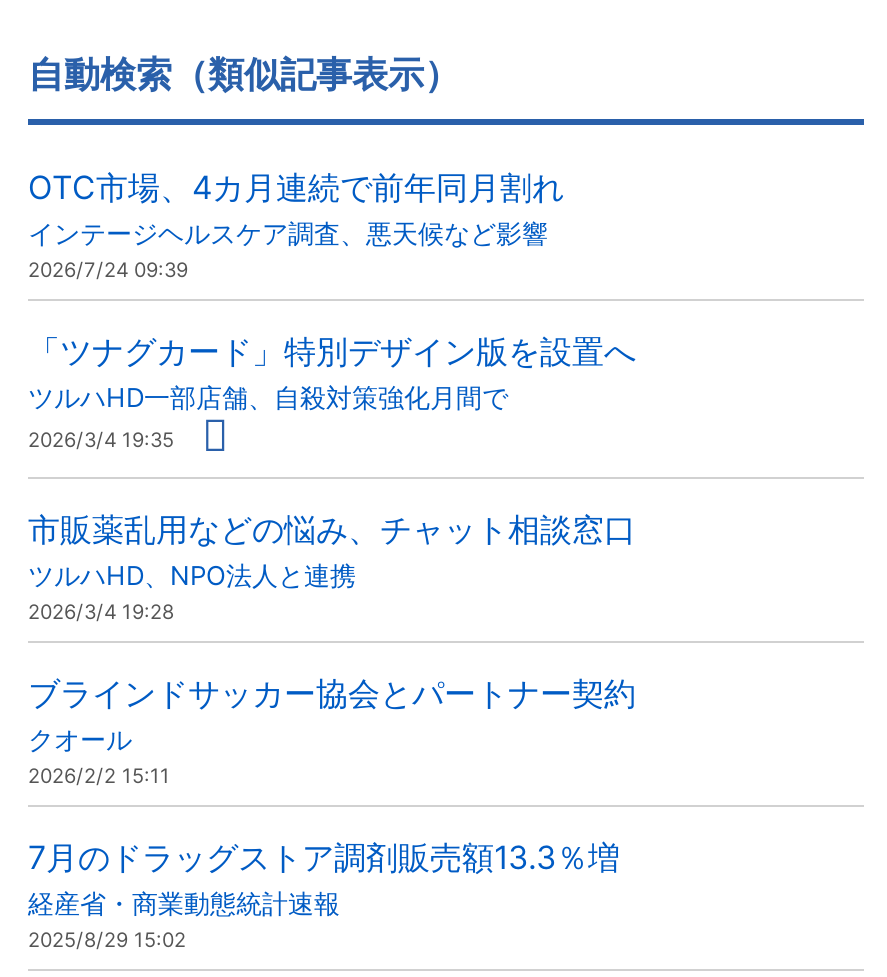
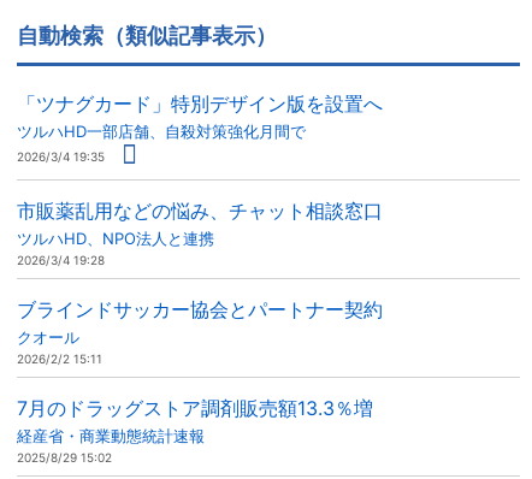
[28,167,564,281] OTC市場、4カ月連続で前年同月割れ | インテージヘルスケア調査、悪天候など影響 | 2026/7/24 09:39 -> none

